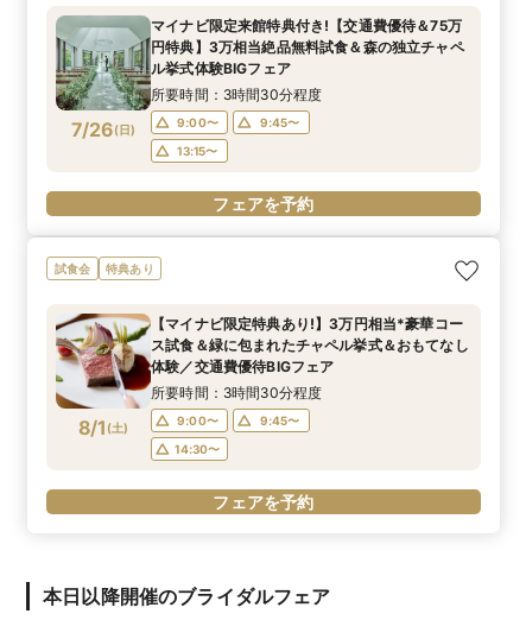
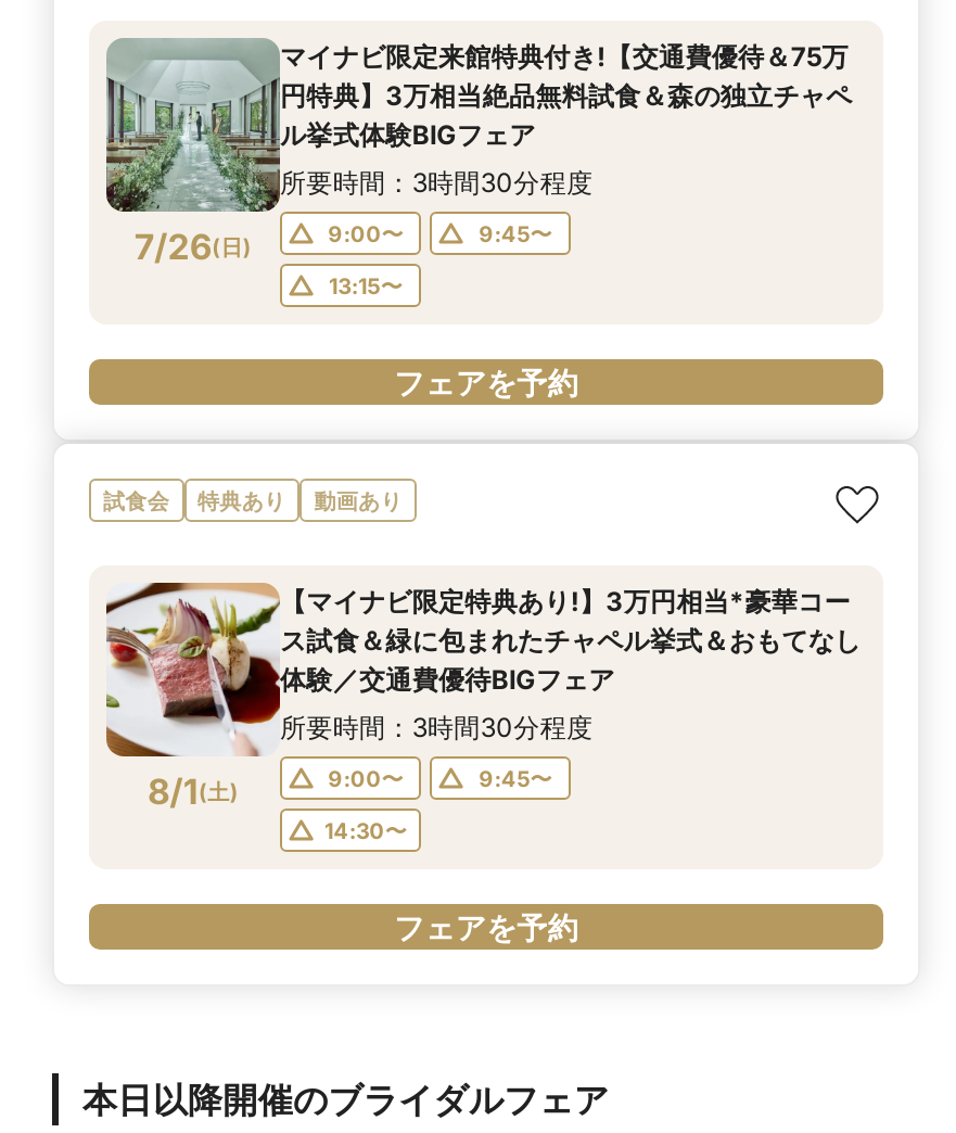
none -> [314,487,402,513] 動画あり

